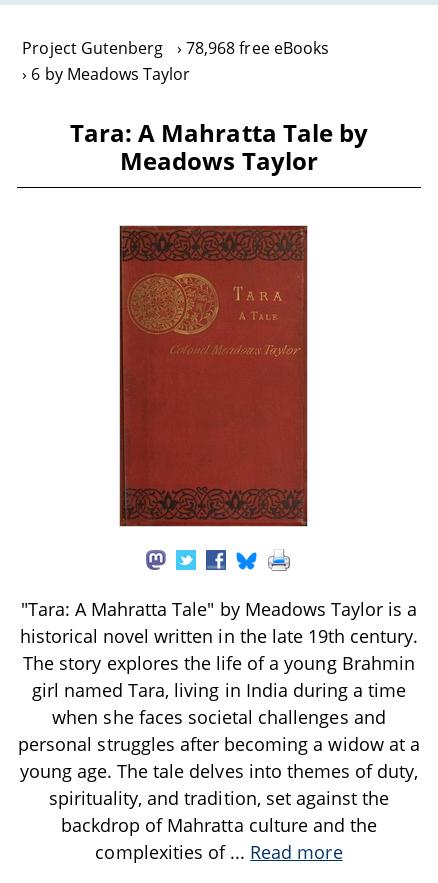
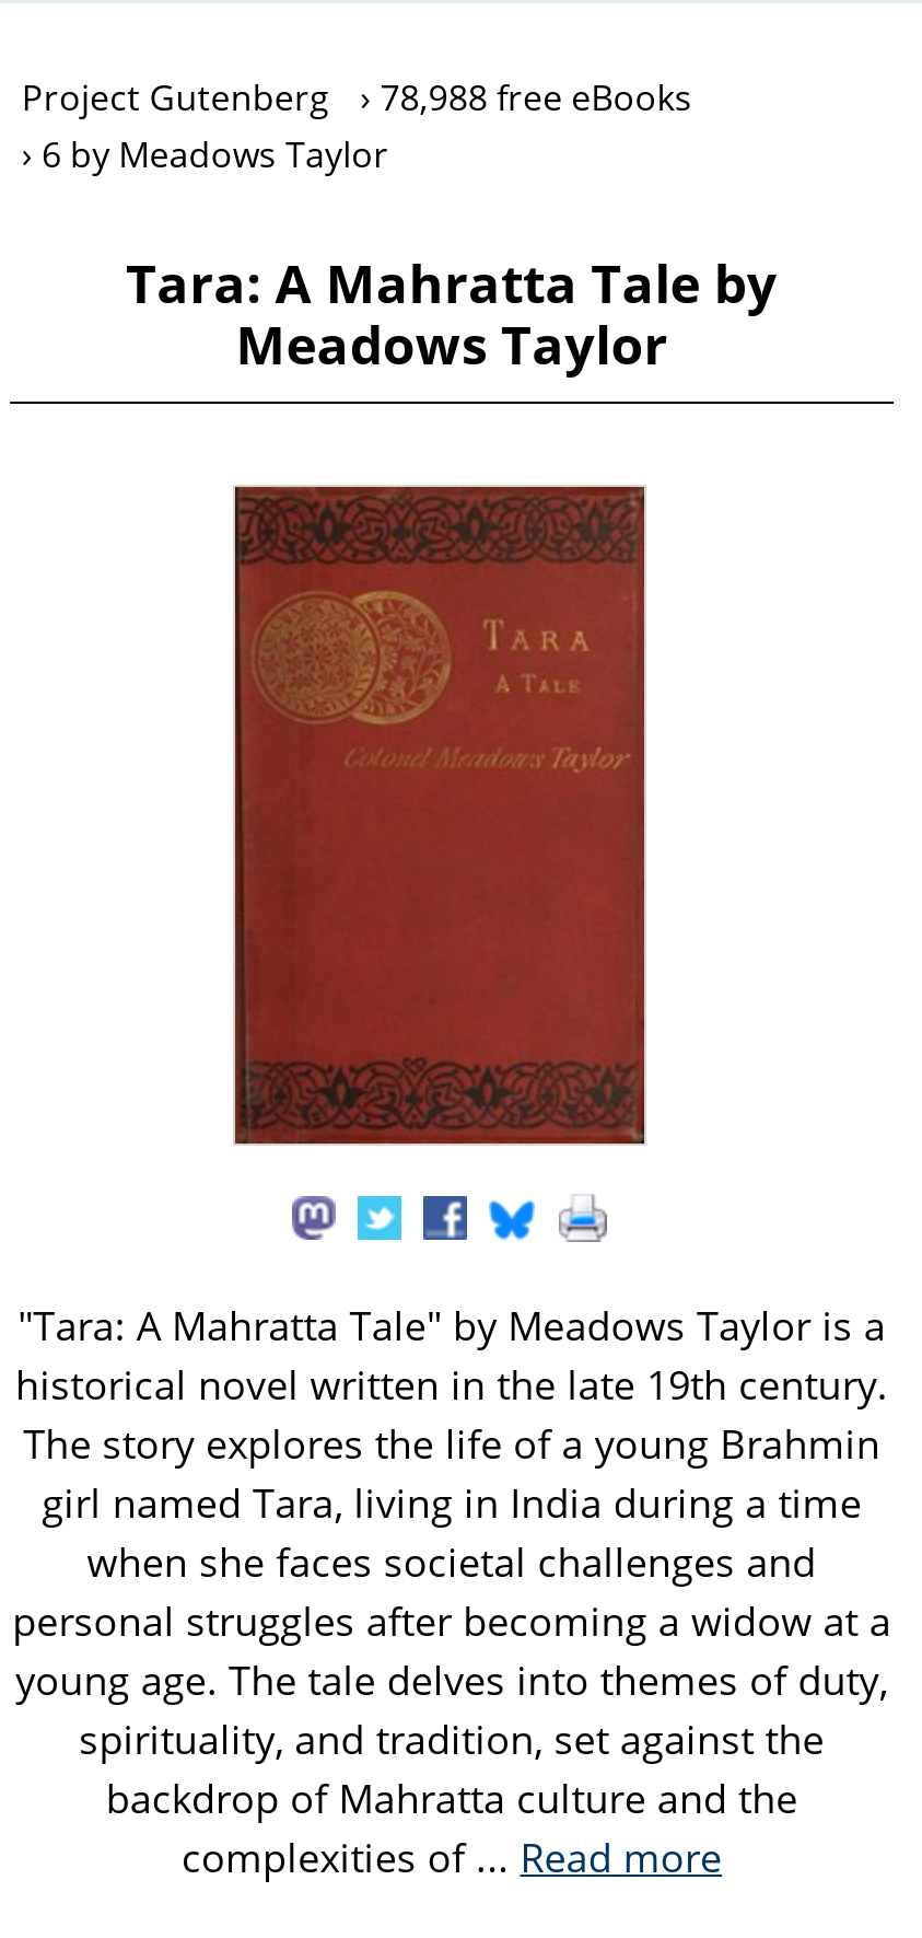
[22,37,329,59] Project Gutenberg 78,968 free eBooks -> [22,73,692,121] Project Gutenberg 78,988 free eBooks

